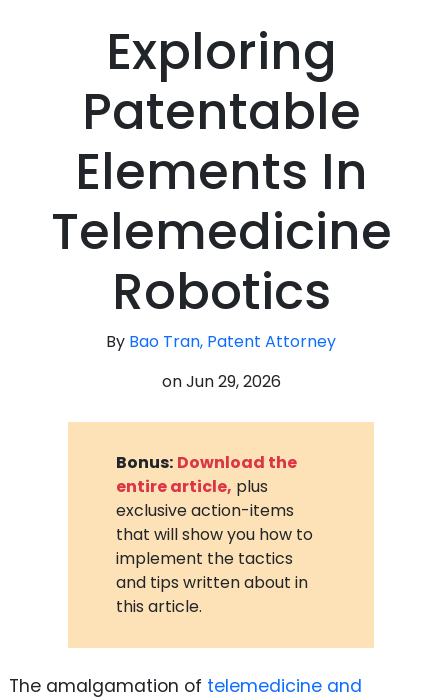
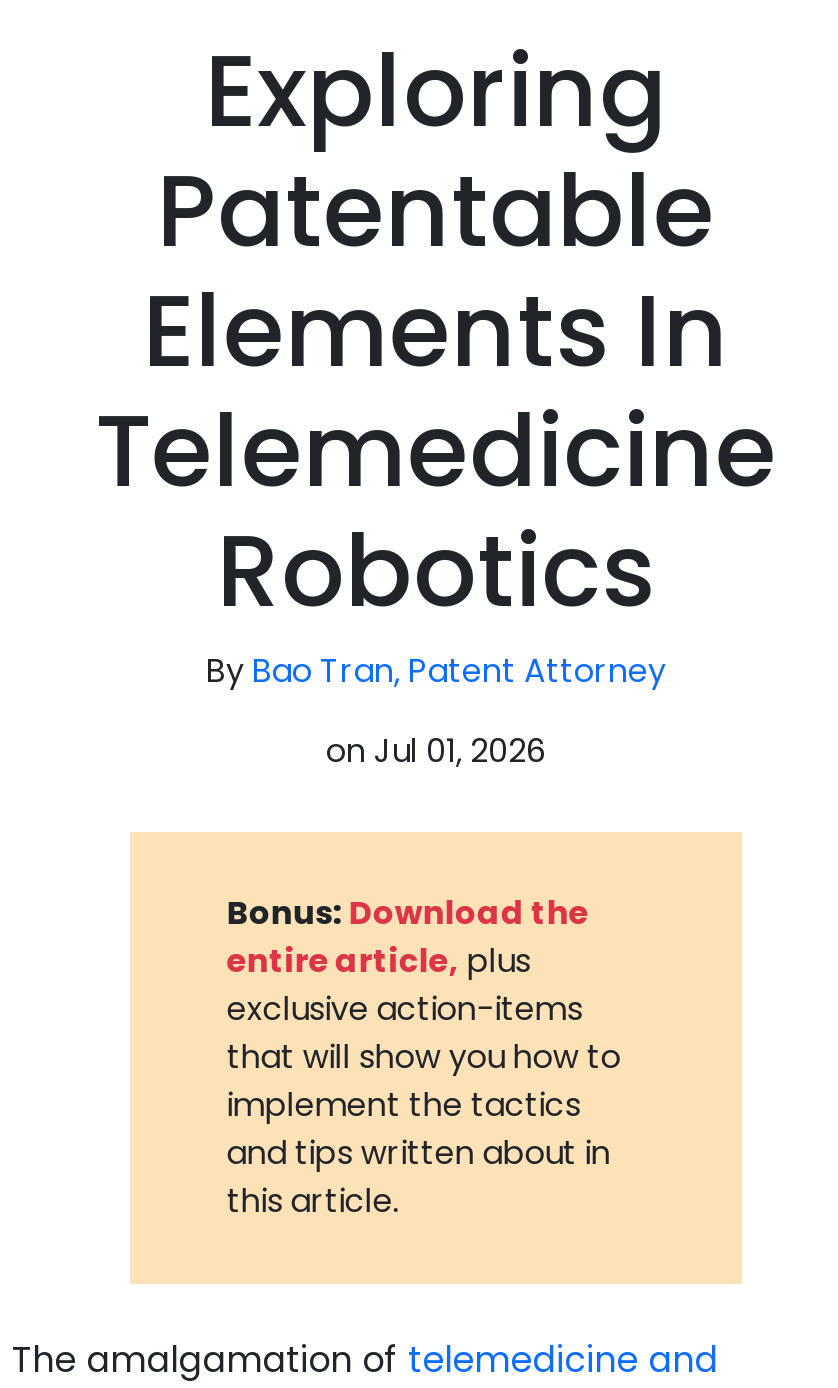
[161,370,280,393] on Jun 29, 2026 -> [326,728,546,774] on Jul 01, 2026

